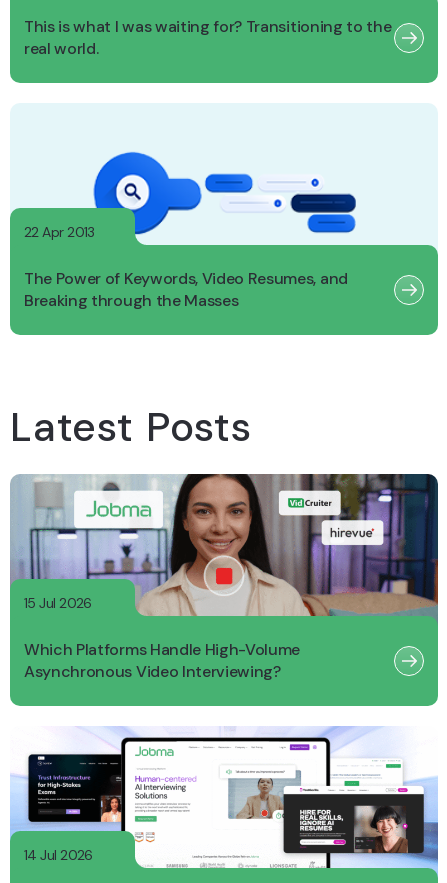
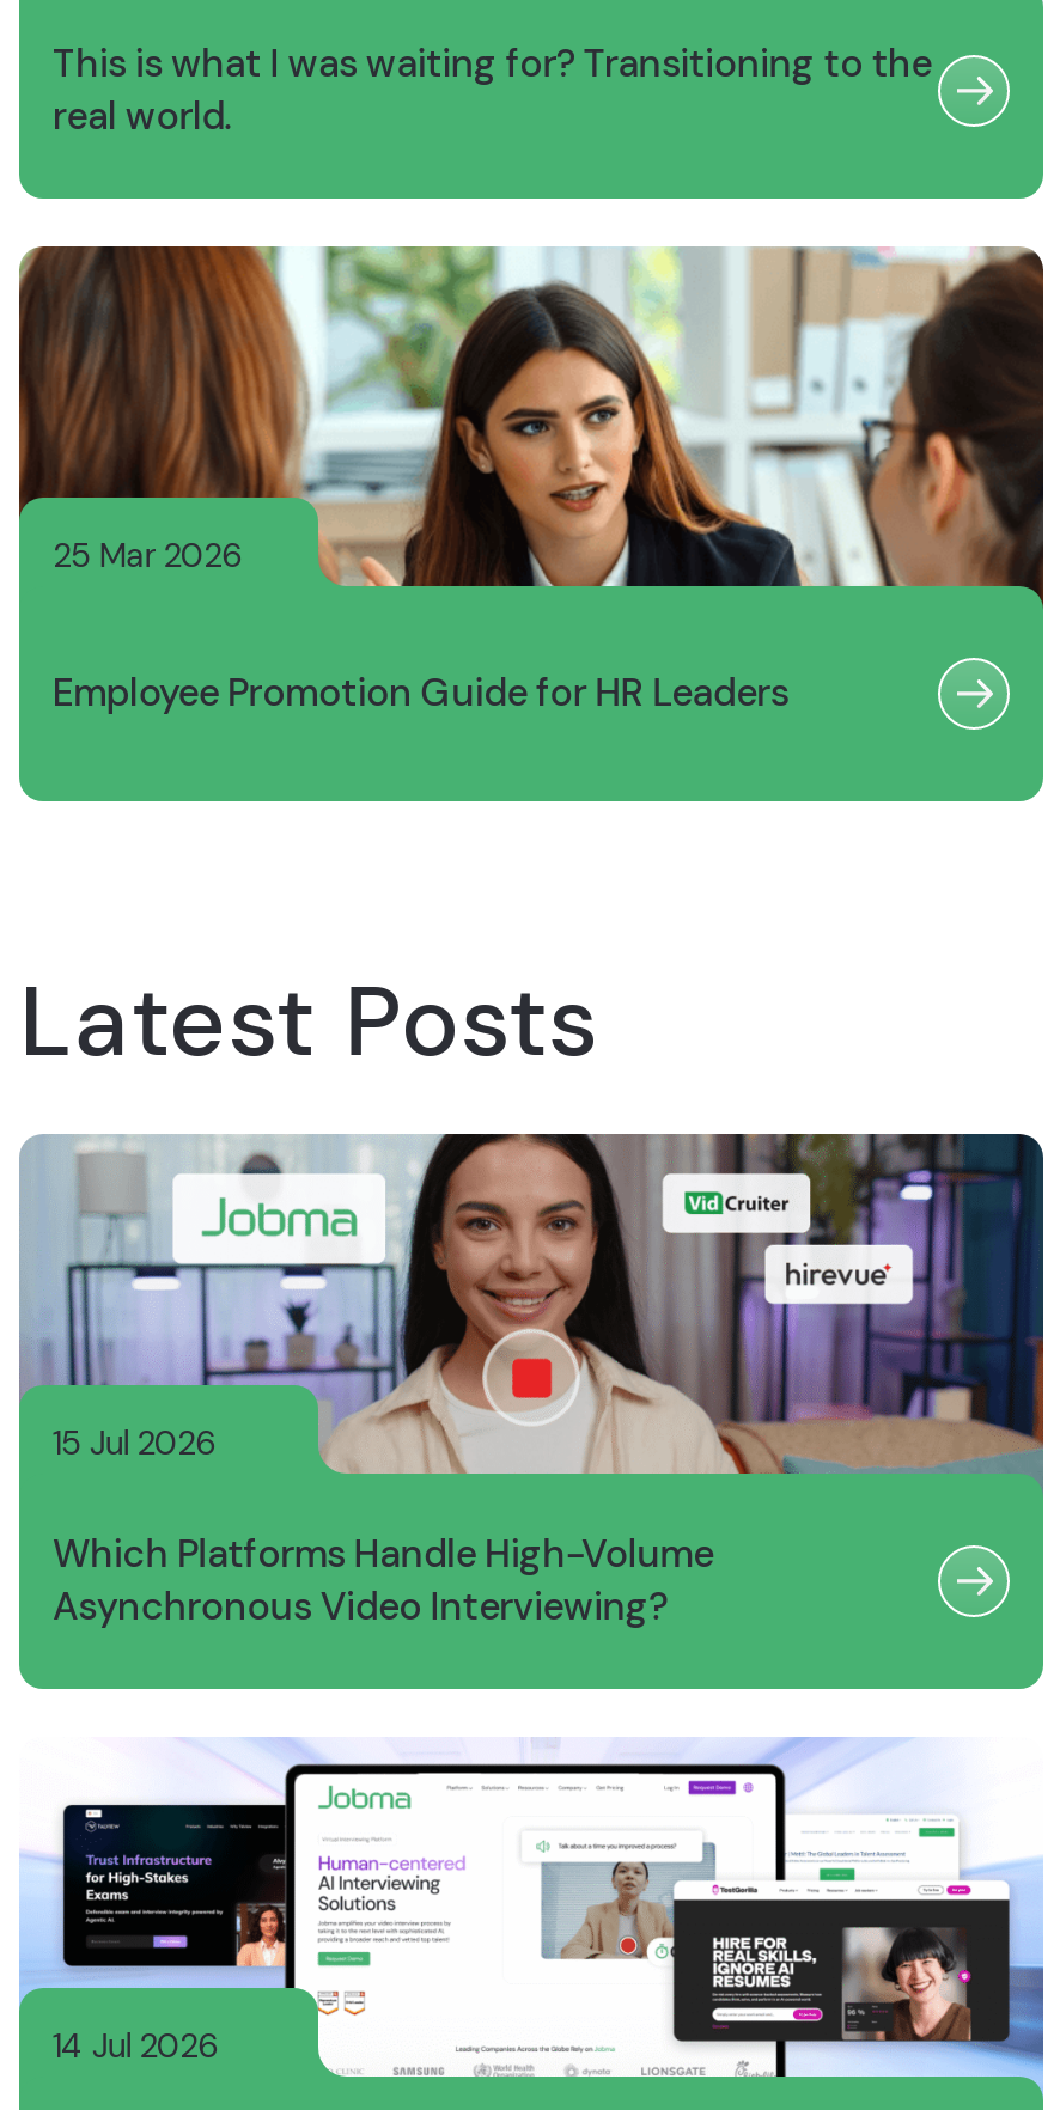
[10,103,438,253] [image] | 22 Apr 2013 -> [17,244,1046,603] [image] | 25 Mar 2026
[24,268,348,311] The Power of Keywords, Video Resumes, and | Breaking through the Masses -> [53,668,788,718] Employee Promotion Guide for HR Leaders

